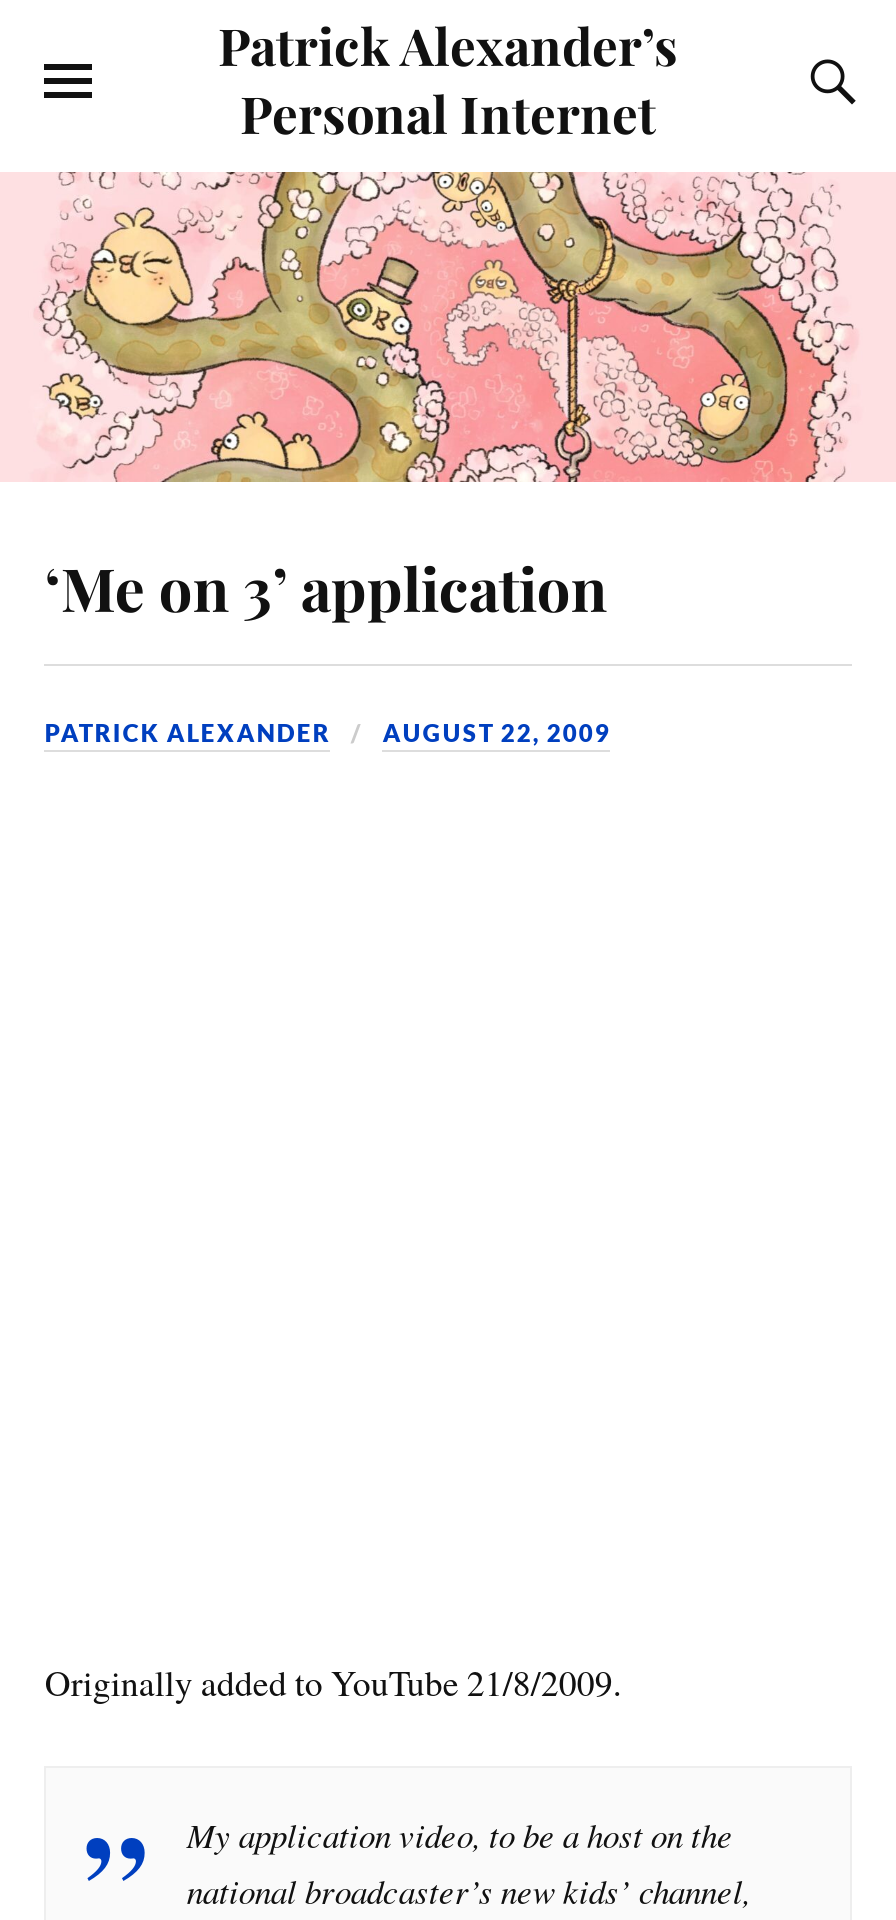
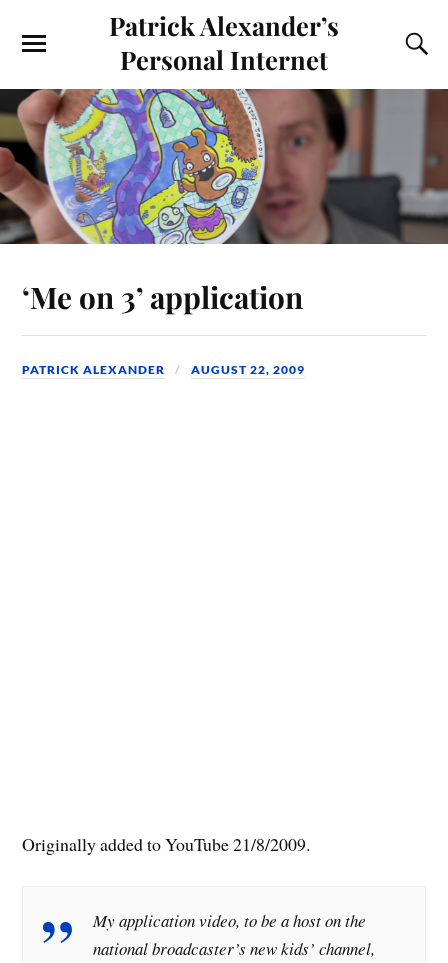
[6,170,890,484] [image] -> [3,88,445,245] [image]

